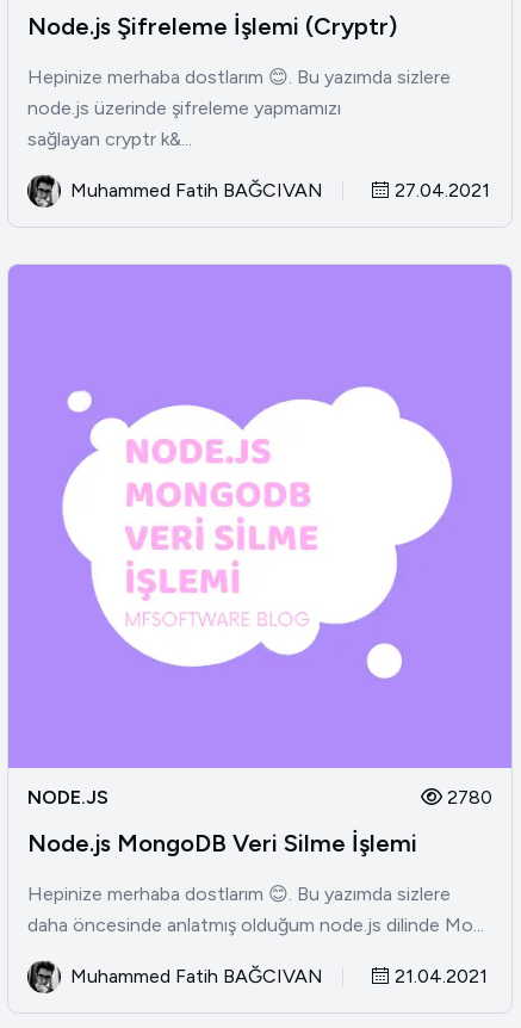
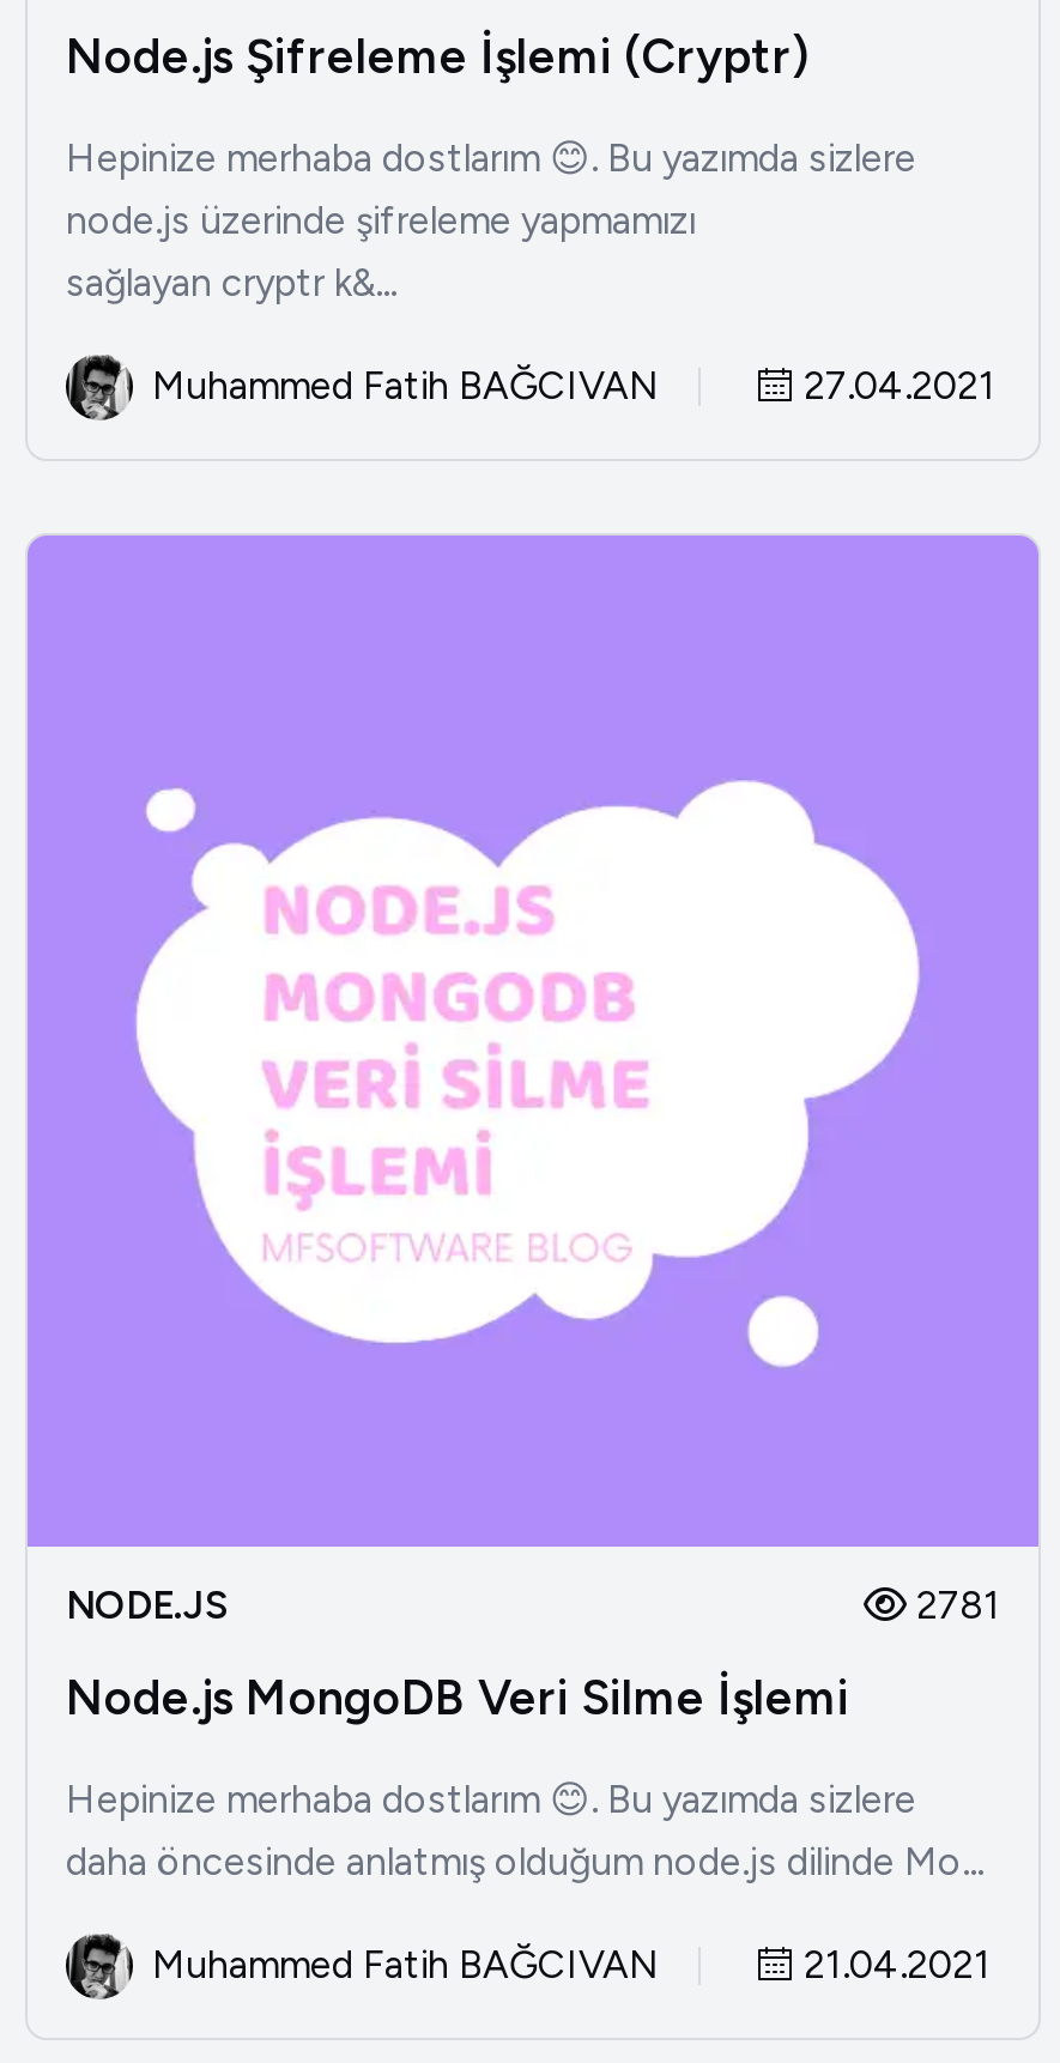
[442,786,492,809] 2780 -> [907,1583,1000,1628] 2781

